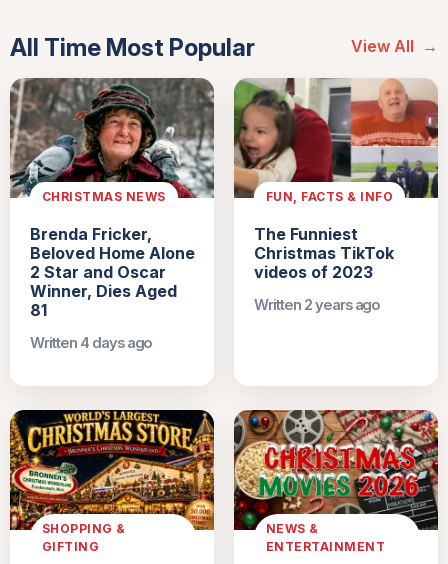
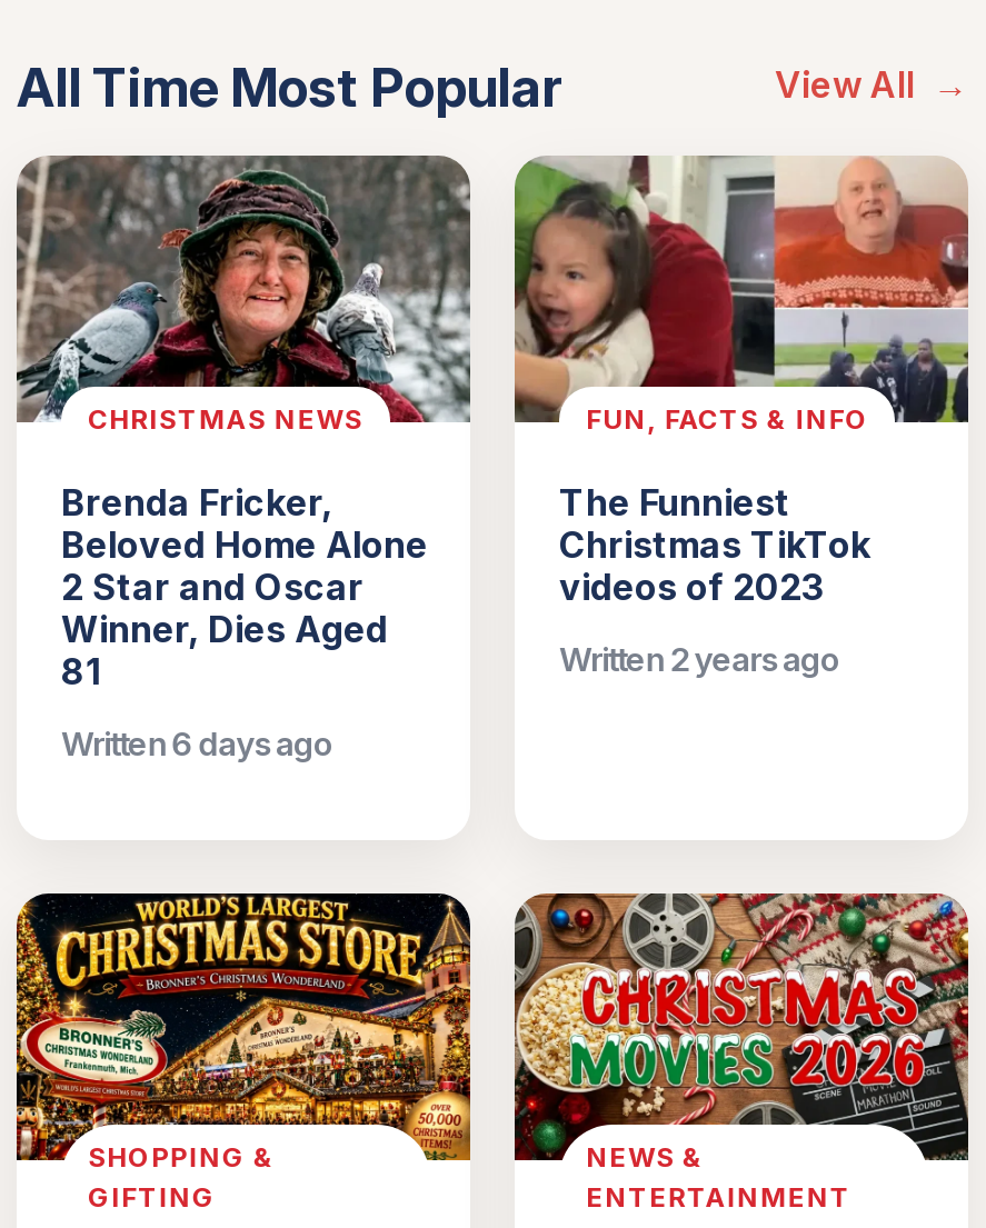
[30,333,152,351] Written 4 days ago -> [61,723,333,763] Written 6 days ago

